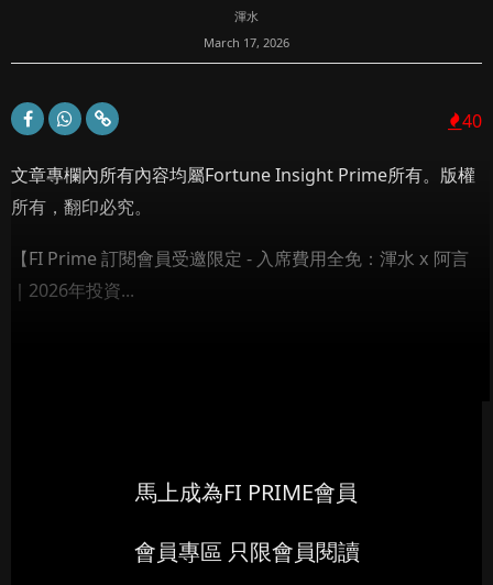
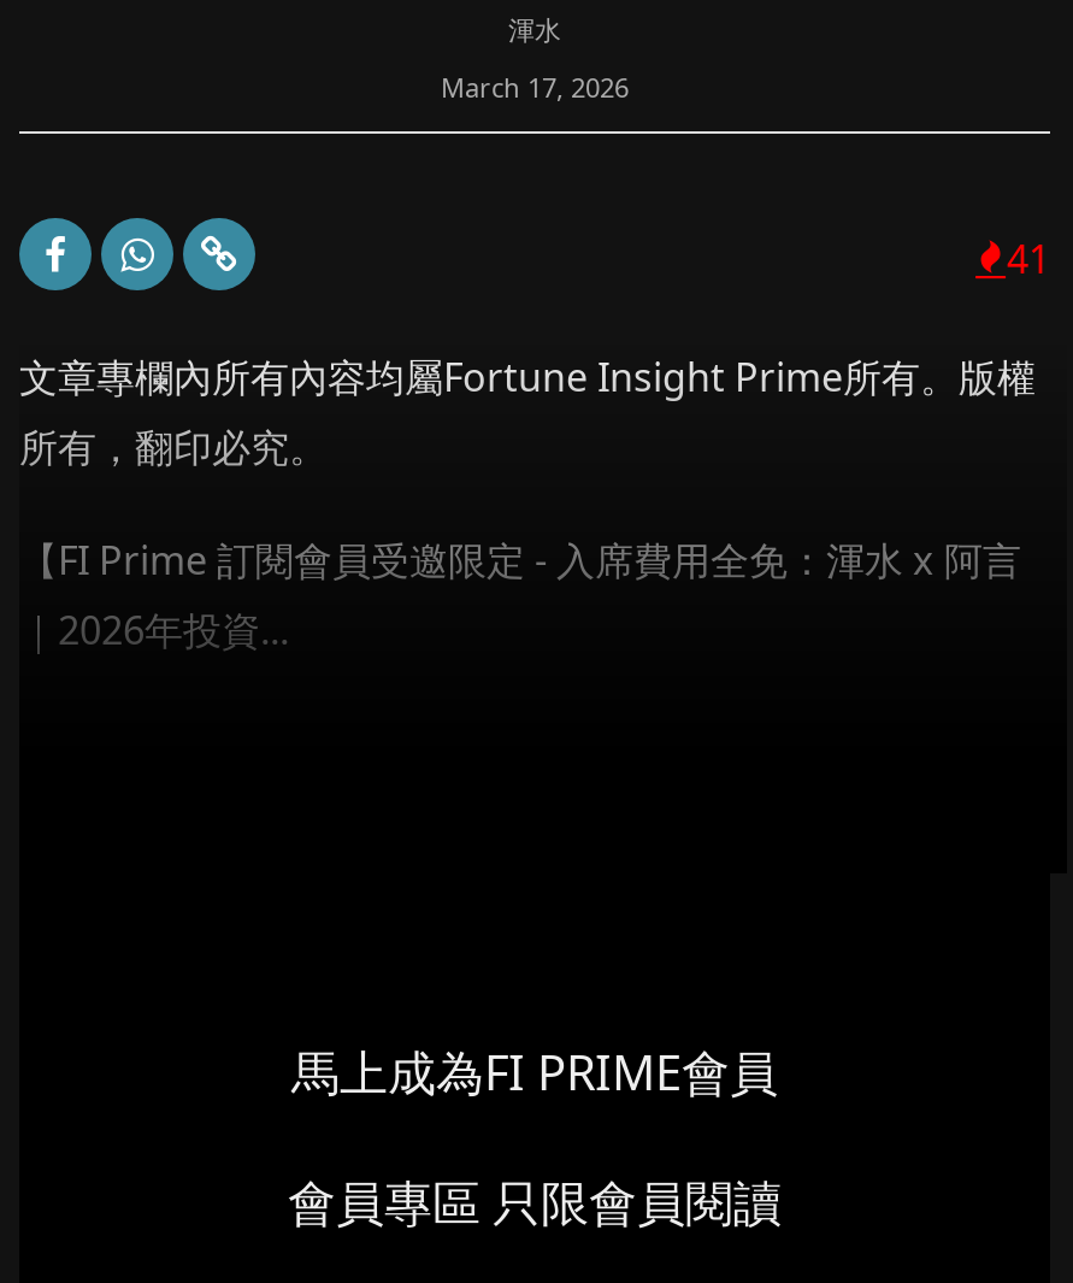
[462,108,482,133] 40 -> [1007,233,1050,286] 41

